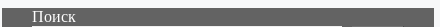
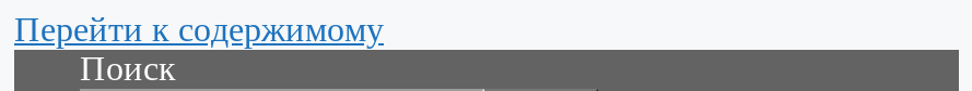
none -> [14,11,384,48] Перейти к содержимому

